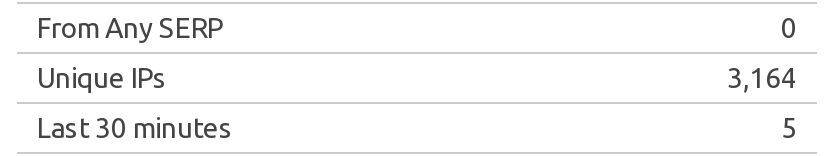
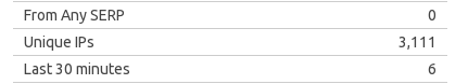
[727,62,797,94] 3,164 -> [399,33,437,50] 3,111
[781,112,797,144] 5 -> [428,60,437,77] 6

